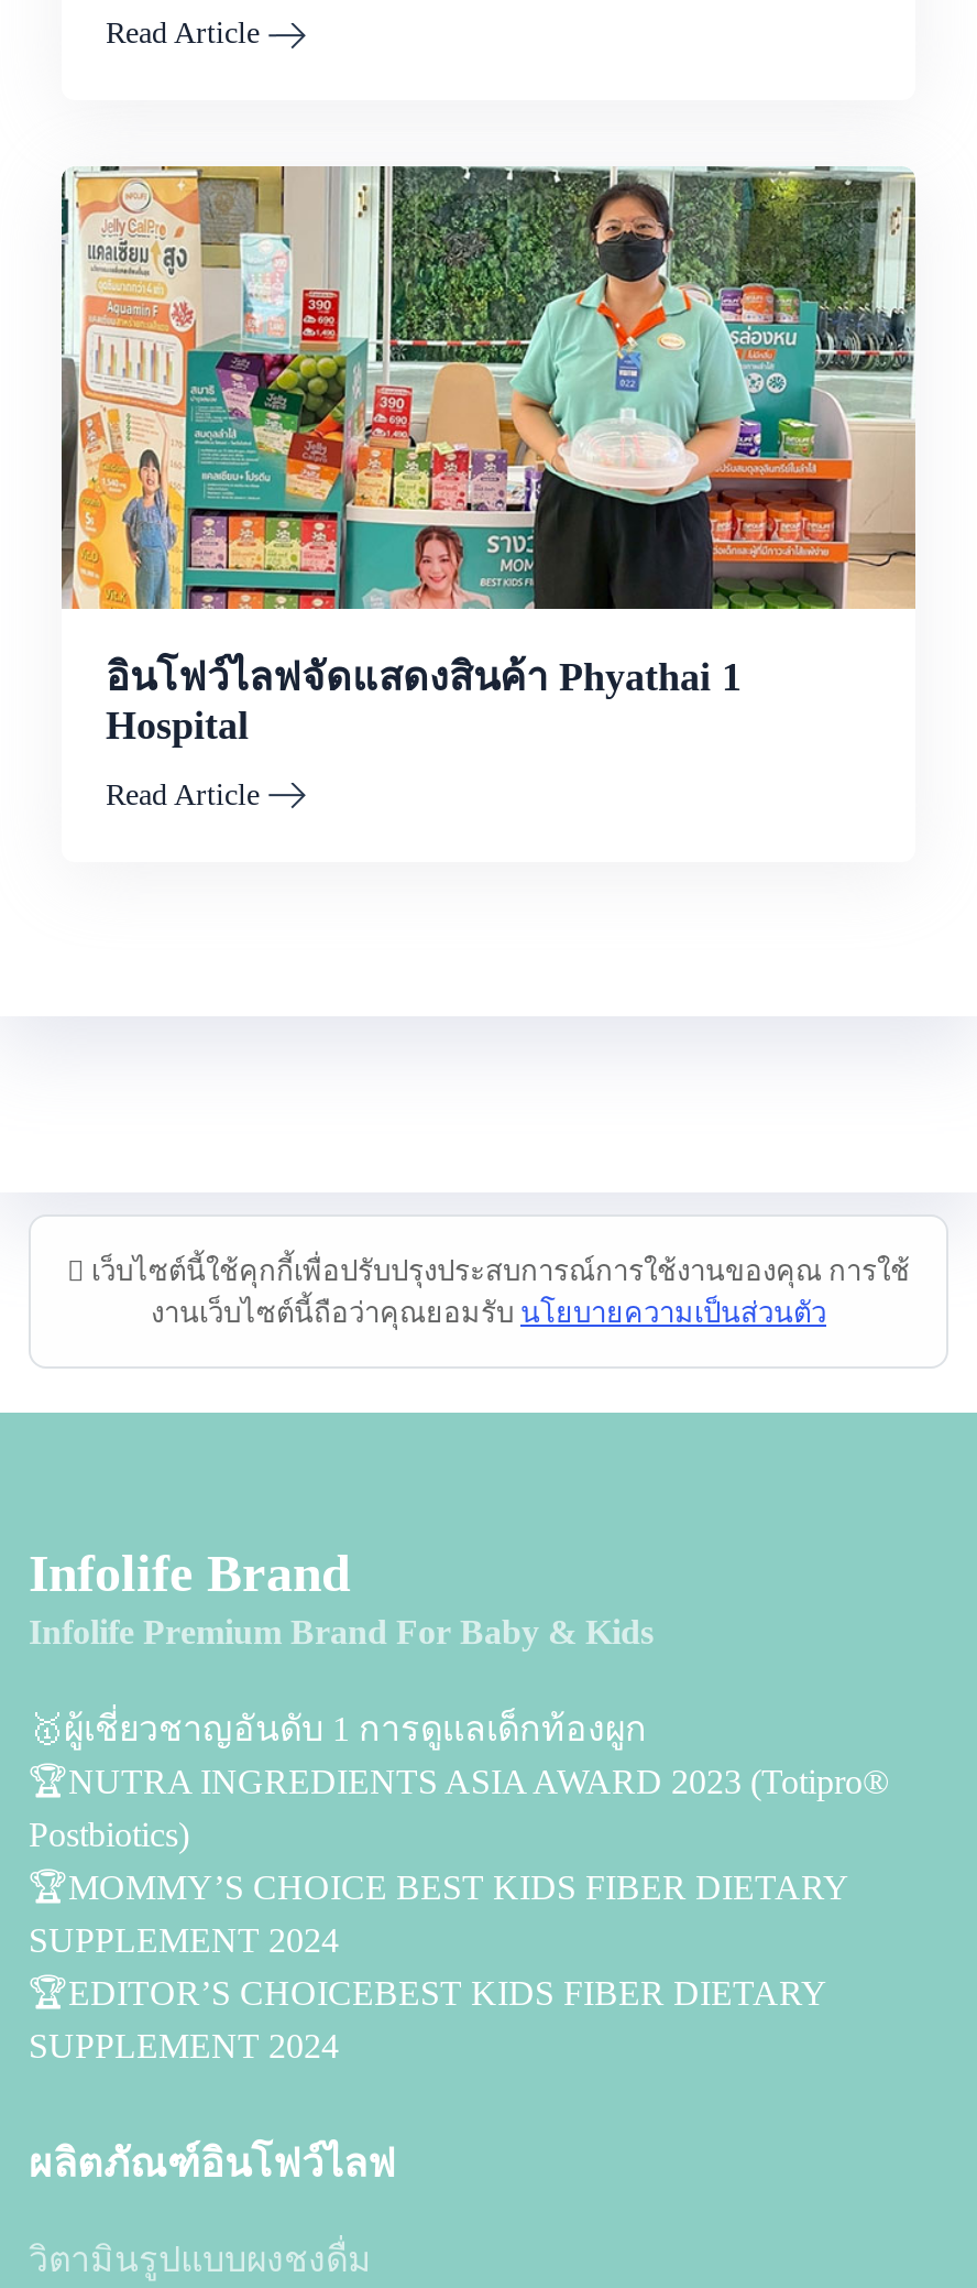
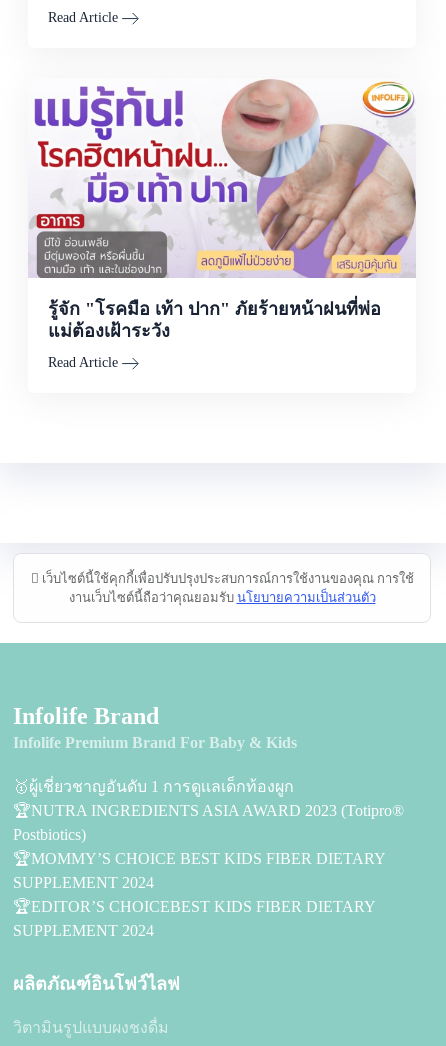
[59,164,918,747] [image] | อินโฟว์ไลฟจัดแสดงสินค้า Phyathai 1 | Hospital -> [28,78,417,341] [image] | รู้จัก "โรคมือ เท้า ปาก" ภัยร้ายหน้าฝนที่พ่อ | แม่ต้องเฝ้าระวัง

